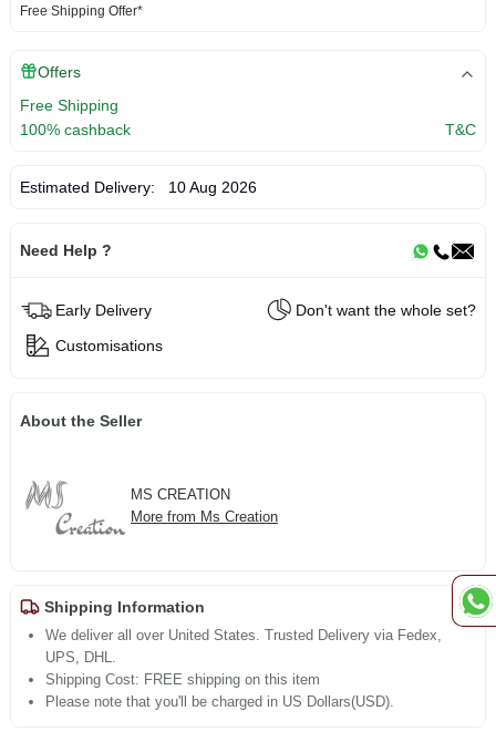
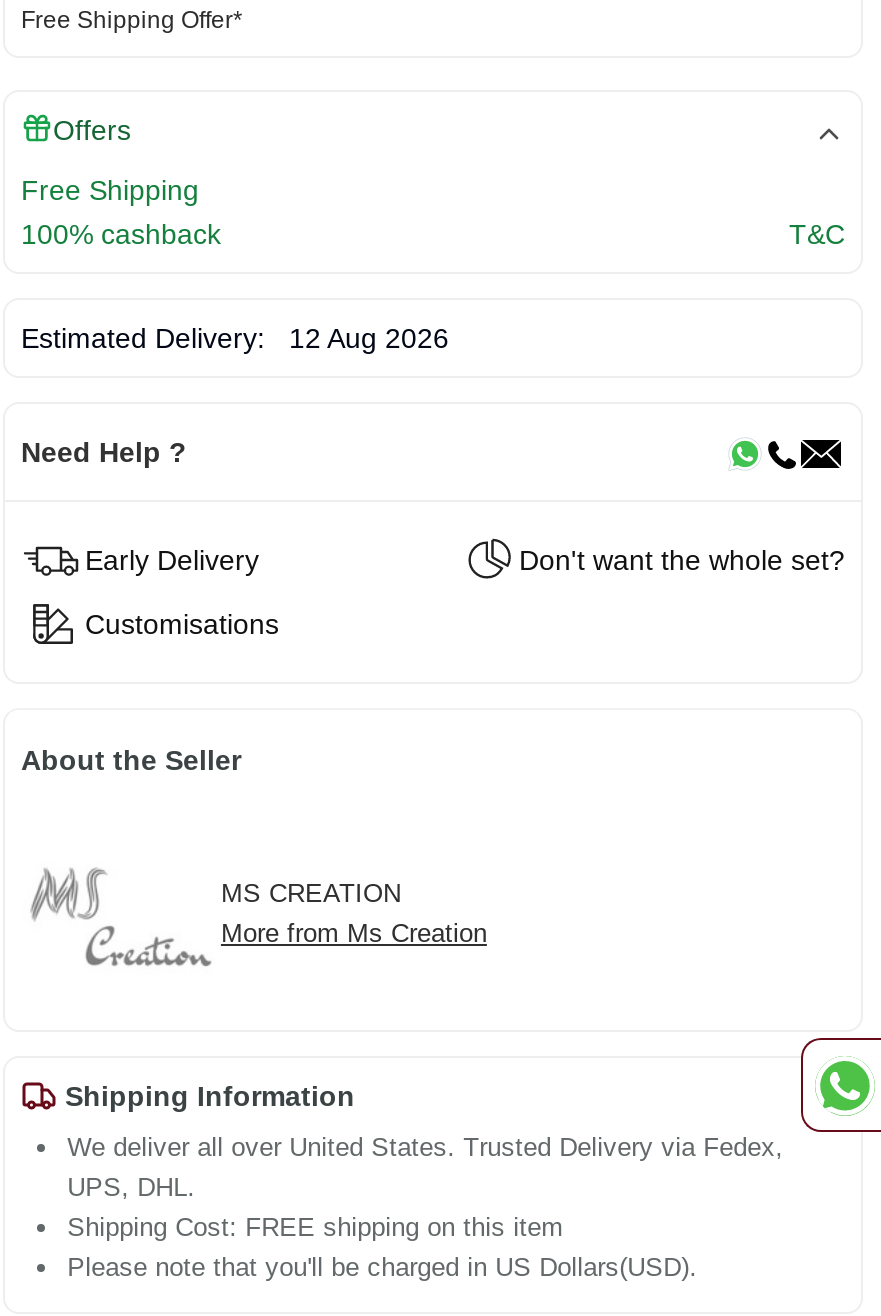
[20,179,257,196] Estimated Delivery: 10 Aug 2026 -> [21,323,449,355] Estimated Delivery: 12 Aug 2026

